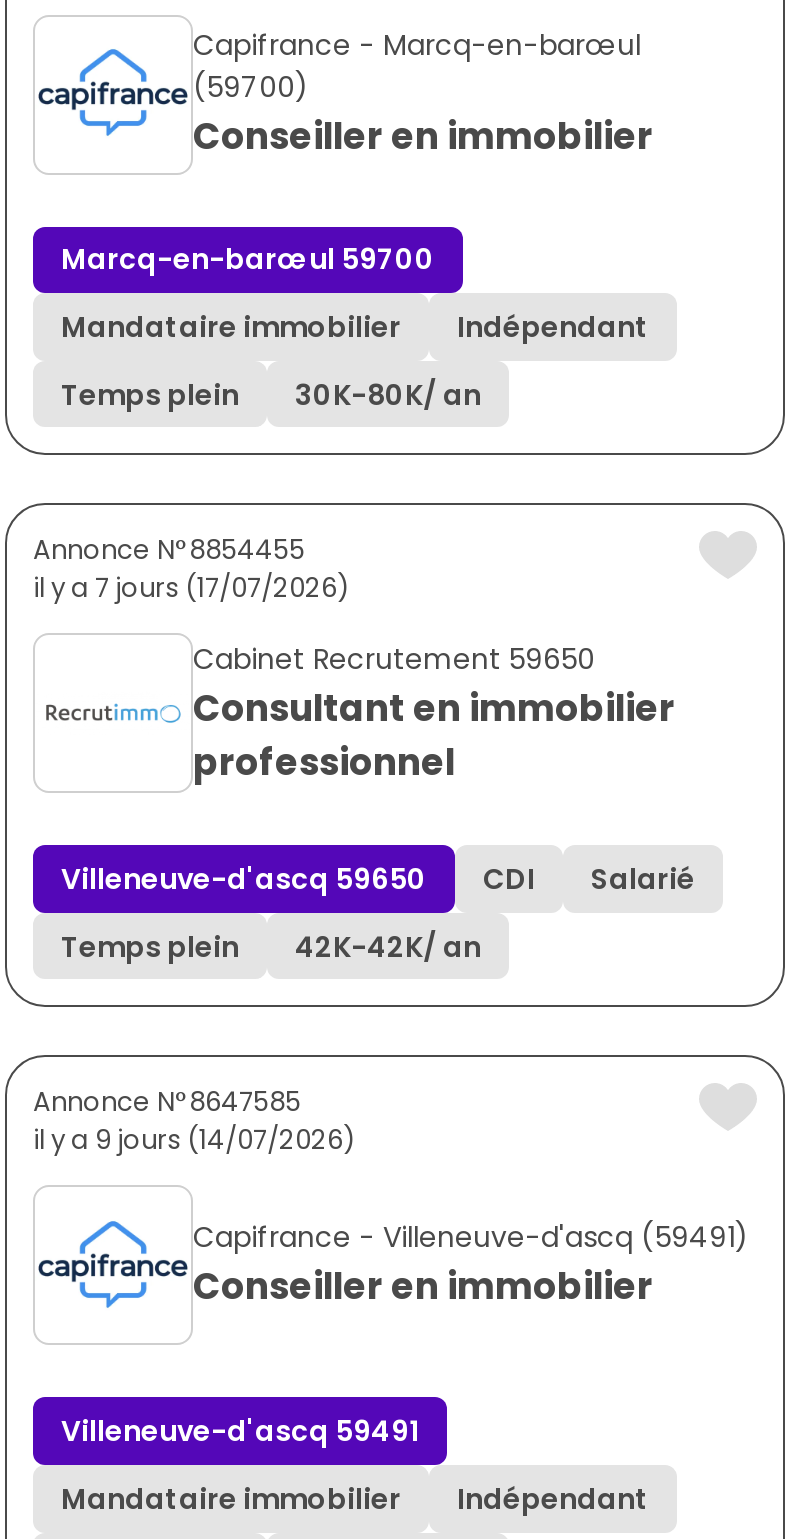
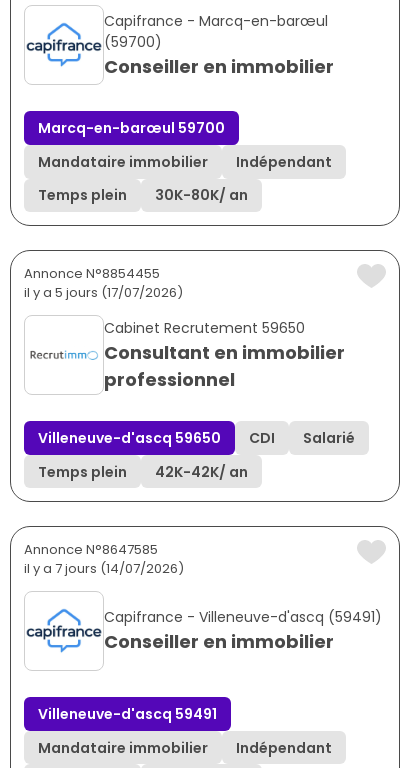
[33,569,349,607] il y a 7 jours (17/07/2026) -> [24,283,183,302] il y a 5 jours (17/07/2026)
[33,1122,355,1160] il y a 9 jours (14/07/2026) -> [24,559,184,578] il y a 7 jours (14/07/2026)

